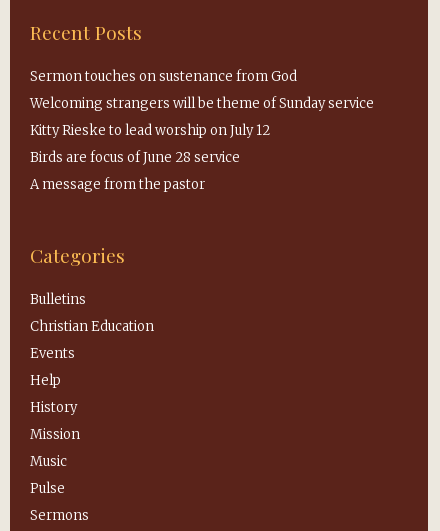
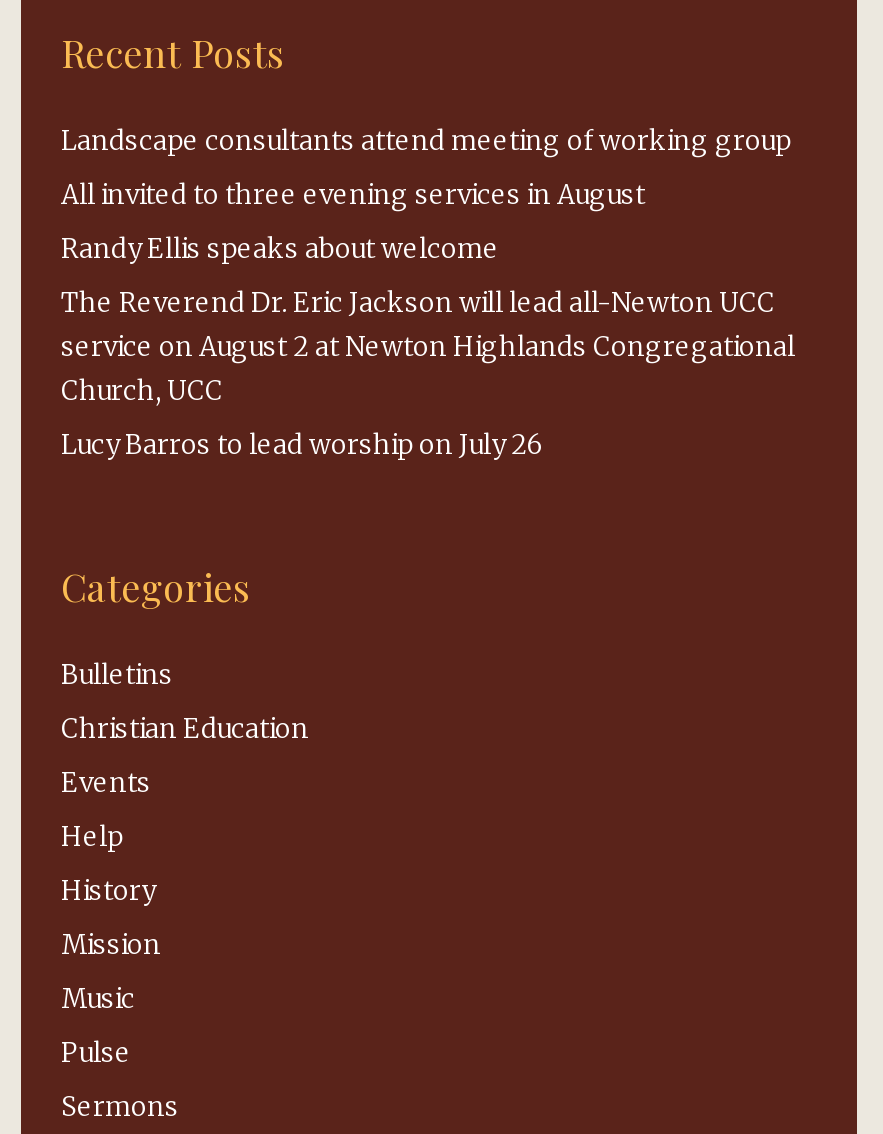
[30,68,297,85] Sermon touches on sustenance from God -> [61,125,791,159] Landscape consultants attend meeting of working group
[30,95,374,112] Welcoming strangers will be theme of Sunday service -> [61,179,645,213] All invited to three evening services in August
[30,122,270,139] Kitty Rieske to lead worship on July 12 -> [61,233,499,267] Randy Ellis speaks about welcome
[30,149,240,166] Birds are focus of June 28 service -> [61,287,795,409] The Reverend Dr. Eric Jackson will lead all-Newton UCC | service on August 2 at Newton Highlands Congregational | Church, UCC
[30,176,205,193] A message from the pastor -> [61,429,543,463] Lucy Barros to lead worship on July 26

